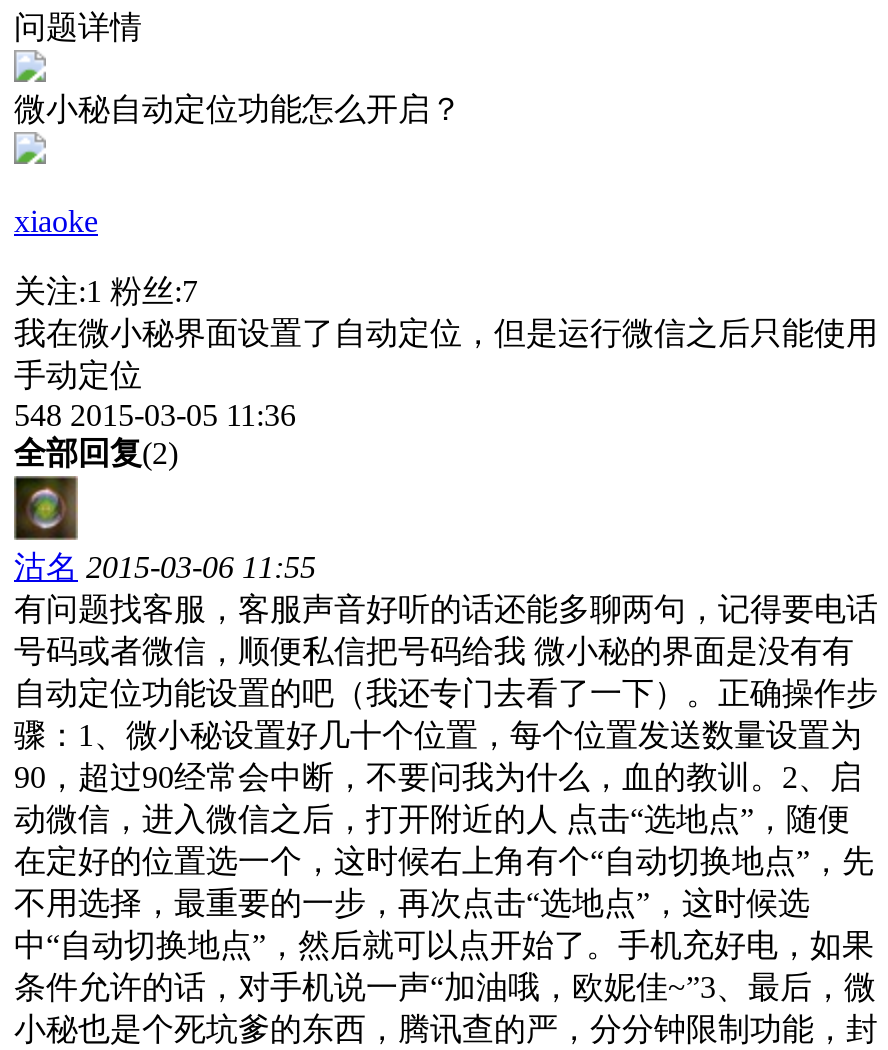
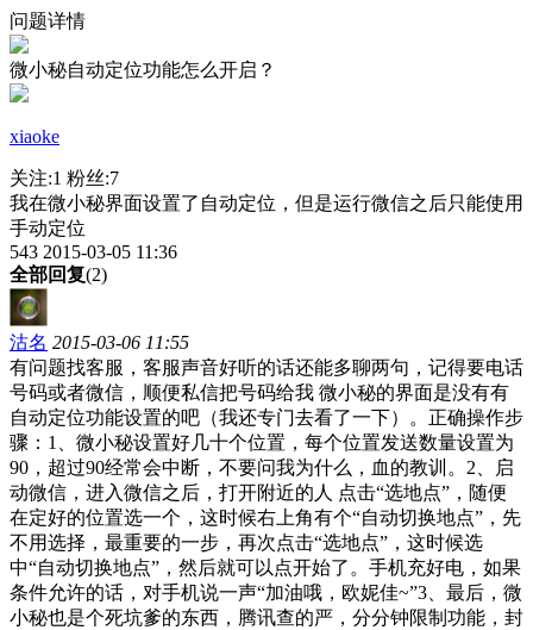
[14,398,296,432] 548 2015-03-05 11:36 -> [10,242,177,262] 543 2015-03-05 11:36

